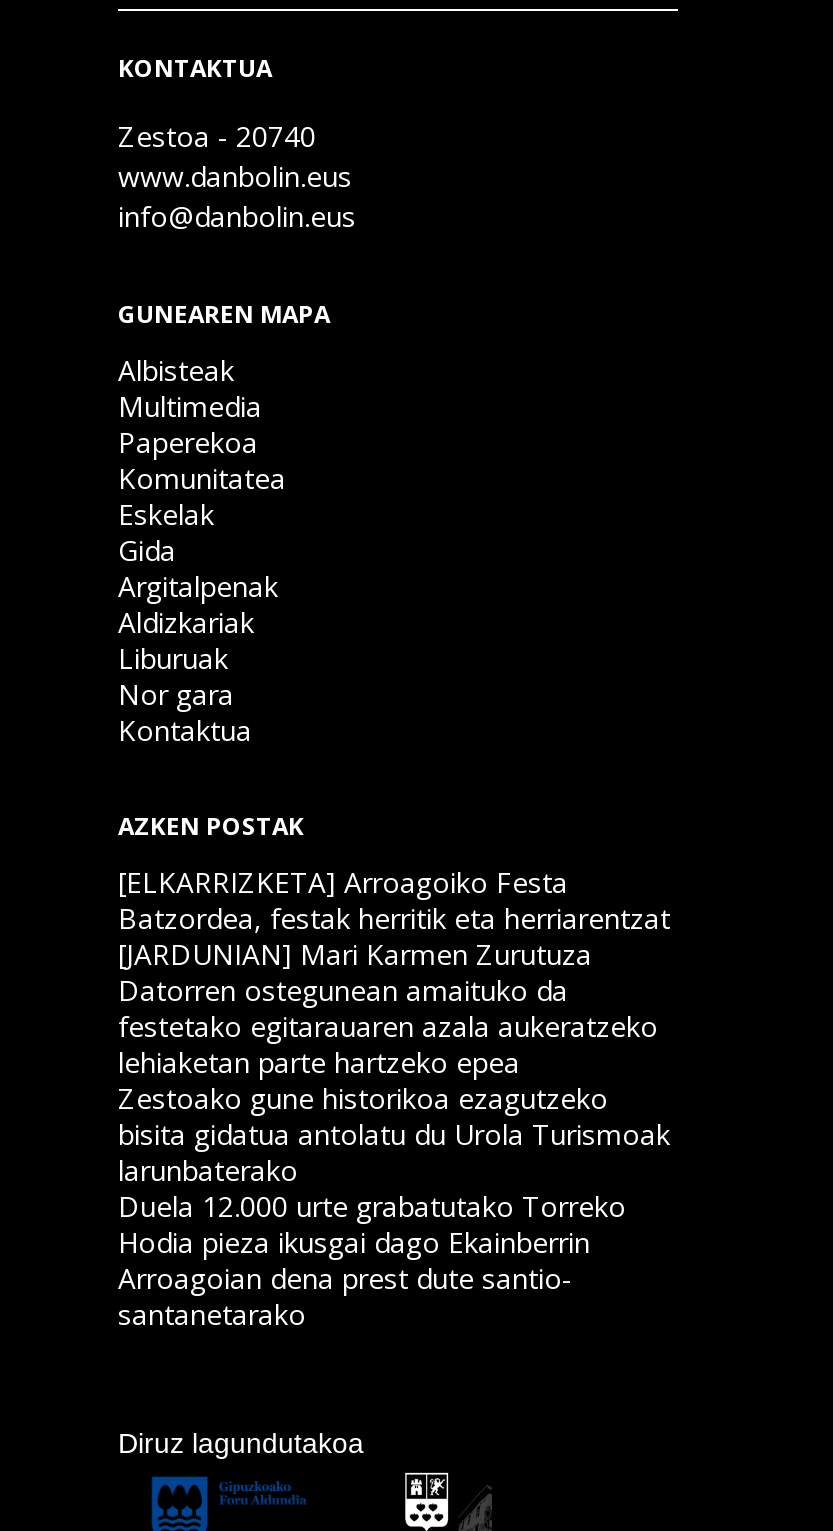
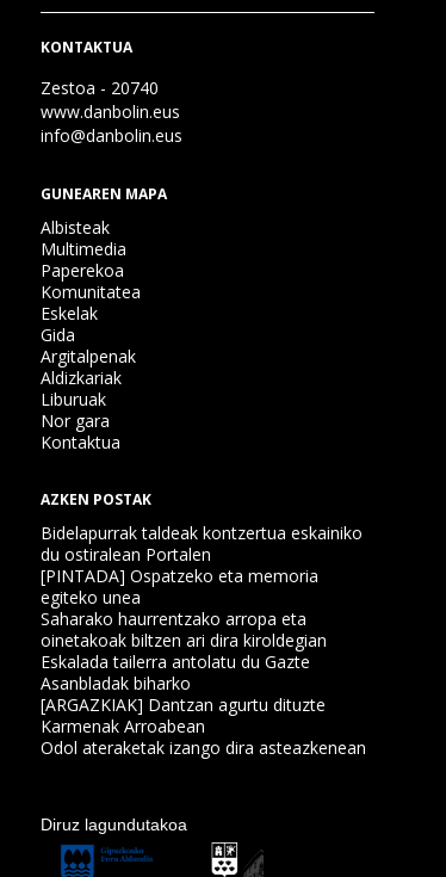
[118,863,670,1333] [ELKARRIZKETA] Arroagoiko Festa | Batzordea, festak herritik eta herriarentzat | [JARDUNIAN] Mari Karmen Zurutuza | Datorren ostegunean amaituko da | festetako egitarauaren azala aukeratzeko | lehiaketan parte hartzeko epea | Zestoako gune historikoa ezagutzeko | bisita gidatua antolatu du Urola Turismoak | larunbaterako | Duela 12.000 urte grabatutako Torreko | Hodia pieza ikusgai dago Ekainberrin | Arroagoian dena prest dute santio- | santanetarako -> [41,521,366,759] Bidelapurrak taldeak kontzertua eskainiko | du ostiralean Portalen | [PINTADA] Ospatzeko eta memoria | egiteko unea | Saharako haurrentzako arropa eta | oinetakoak biltzen ari dira kiroldegian | Eskalada tailerra antolatu du Gazte | Asanbladak biharko | [ARGAZKIAK] Dantzan agurtu dituzte | Karmenak Arroabean | Odol ateraketak izango dira asteazkenean

